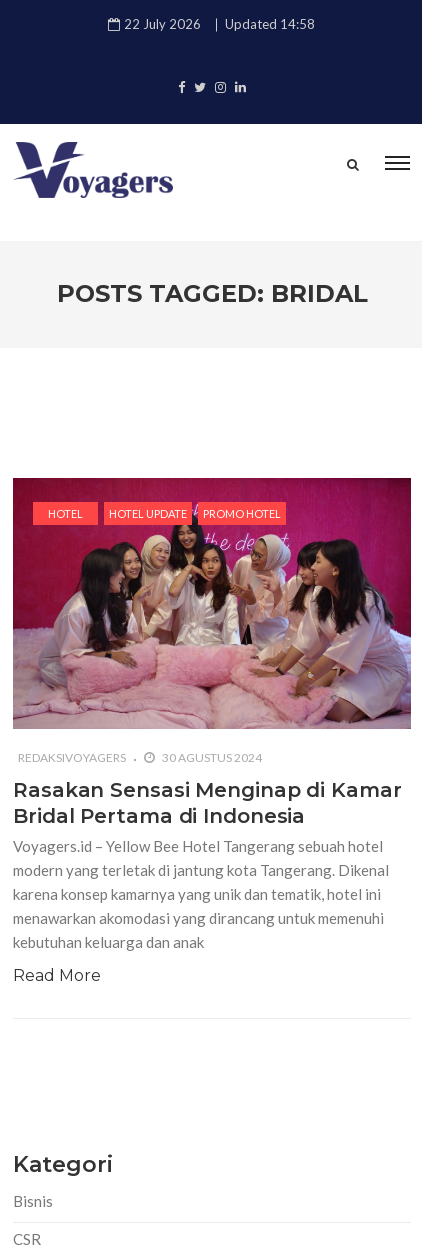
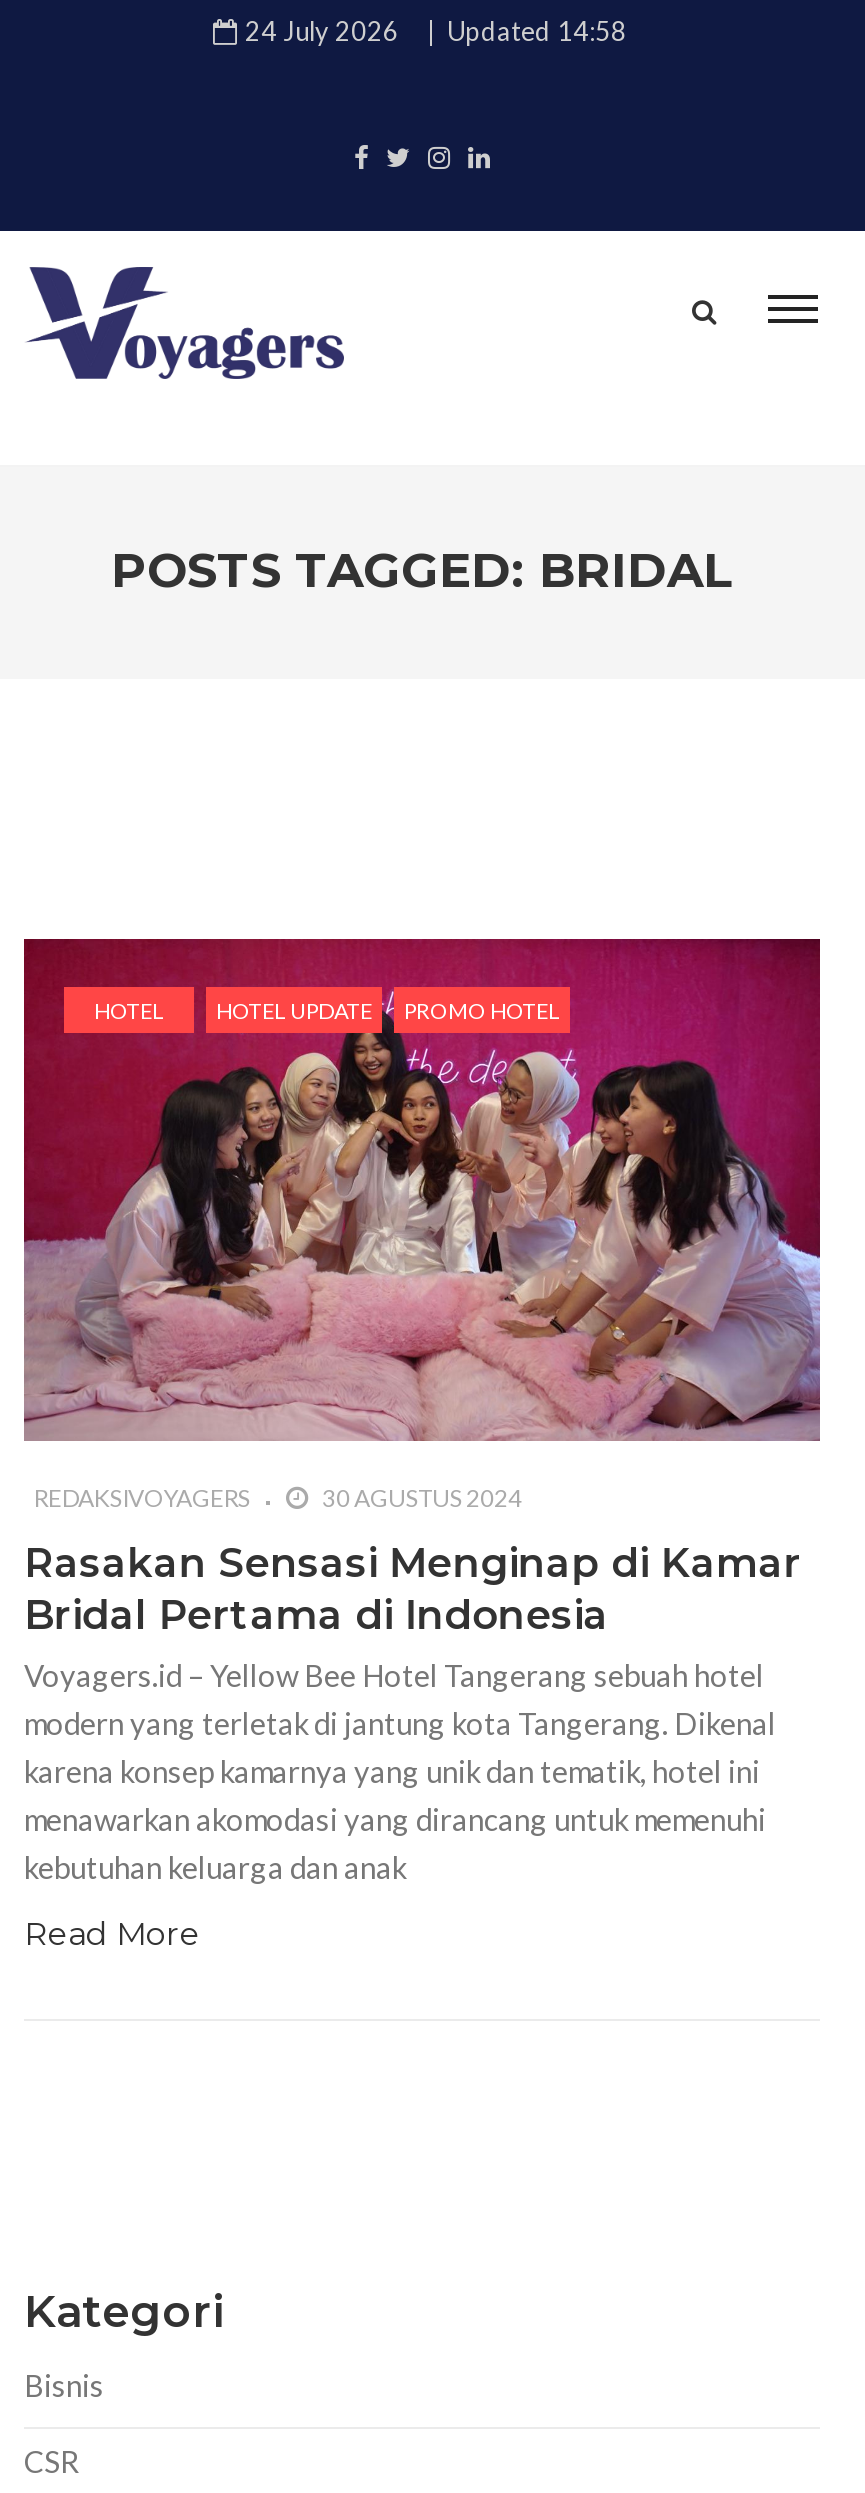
[123,16,314,32] 22 July 2026 Updated 14:58 -> [245,15,627,47] 24 July 2026 Updated 14:58

